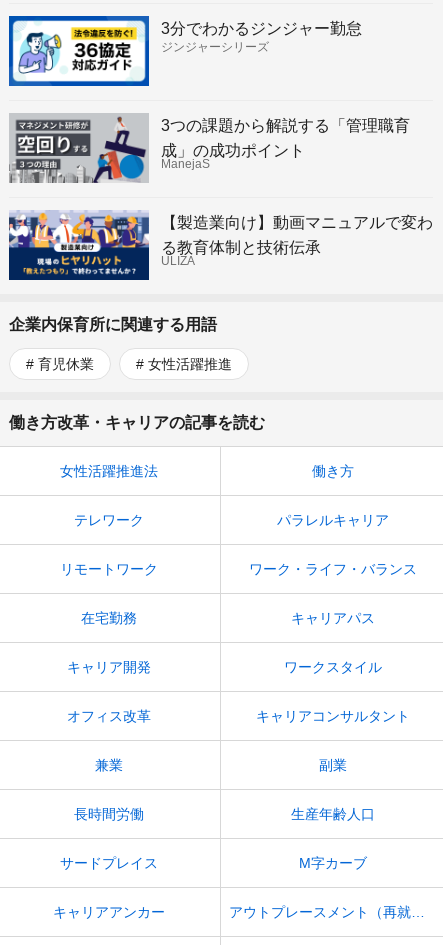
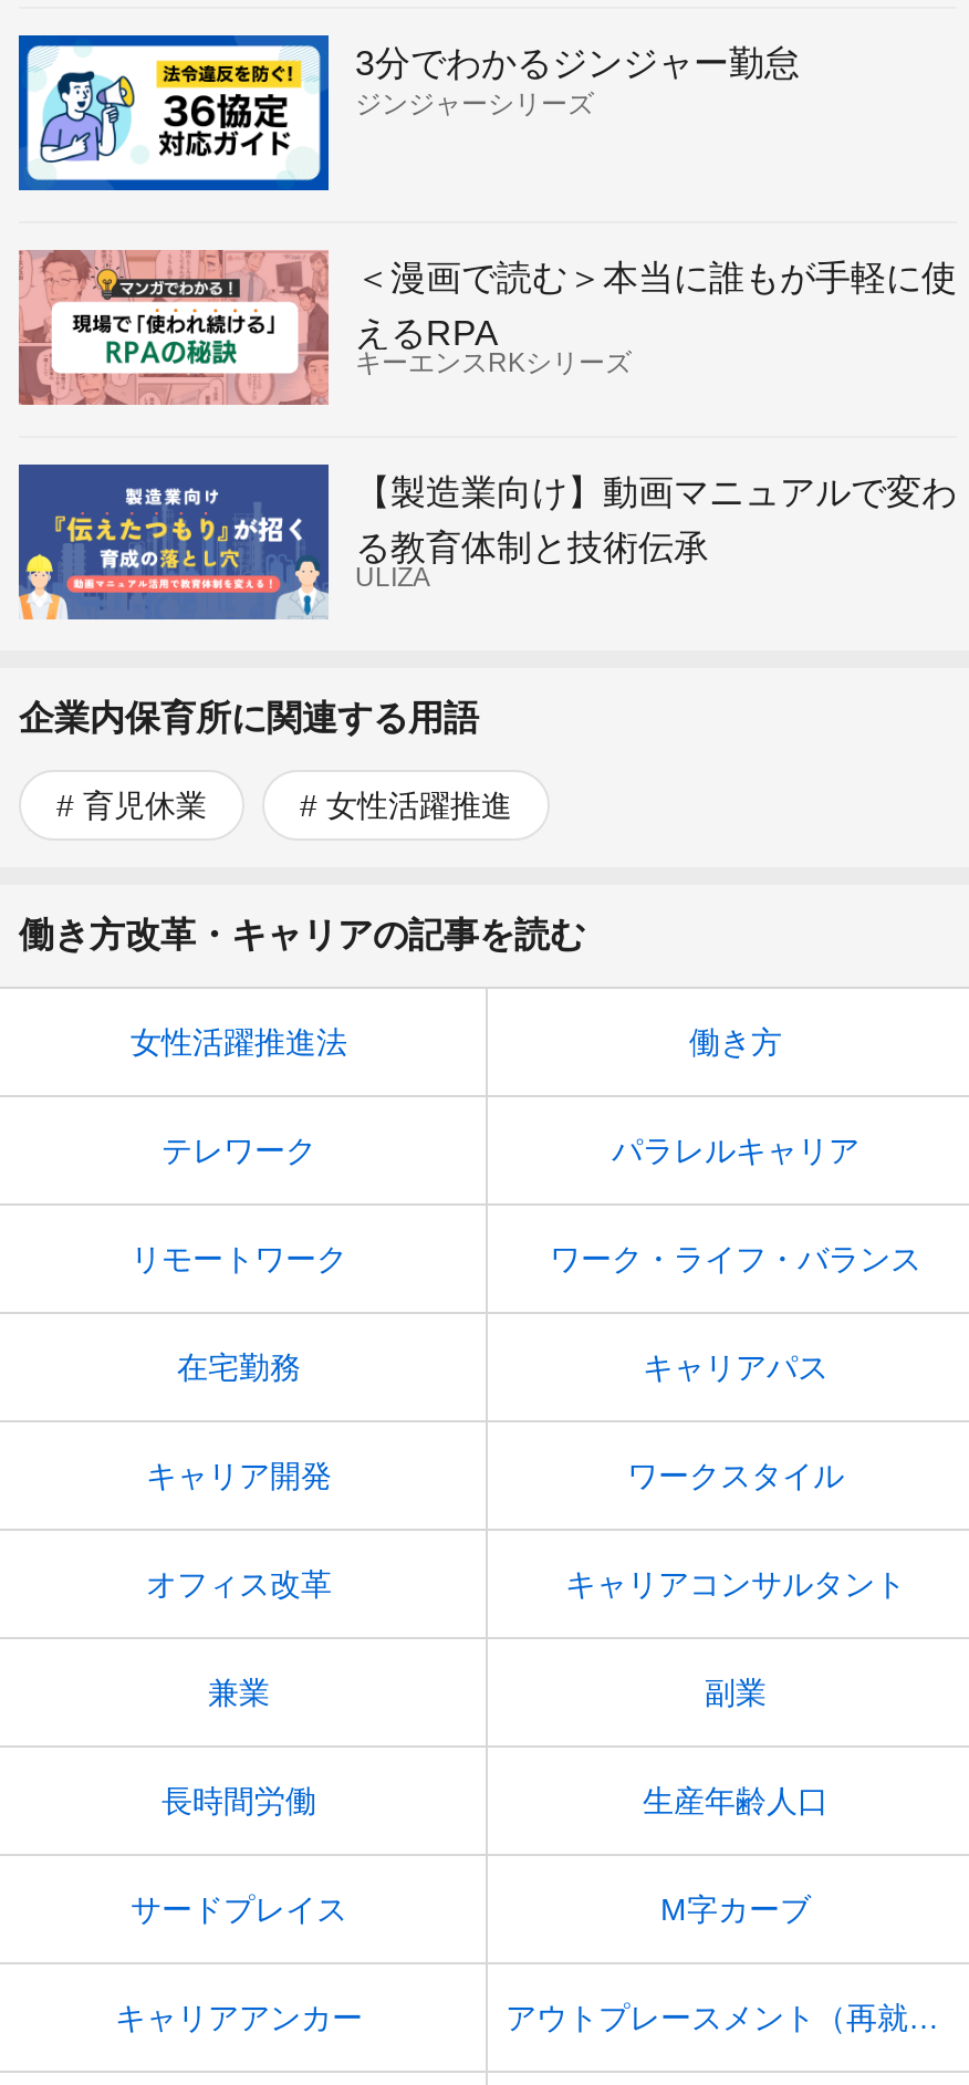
[9,113,410,184] [image] | 3つの課題から解説する「管理職育 -> [19,250,957,407] [image] | ＜漫画で読む＞本当に誰もが手軽に使
[161,142,305,171] 成」の成功ポイント | ManejaS -> [355,314,632,378] えるRPA | キーエンスRKシリーズ
[8,210,150,281] [image] -> [17,462,331,622] [image]

